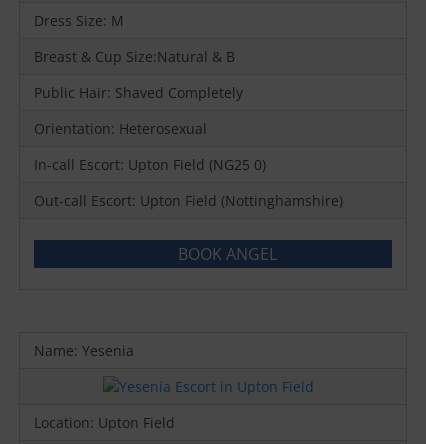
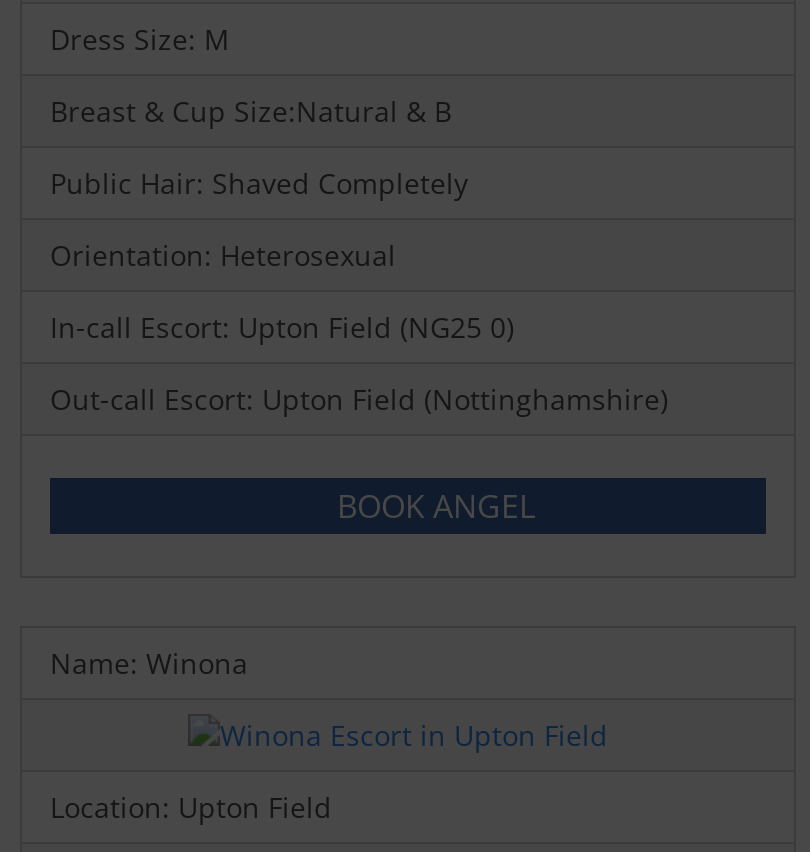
[34,341,134,360] Name: Yesenia -> [50,644,248,682] Name: Winona

